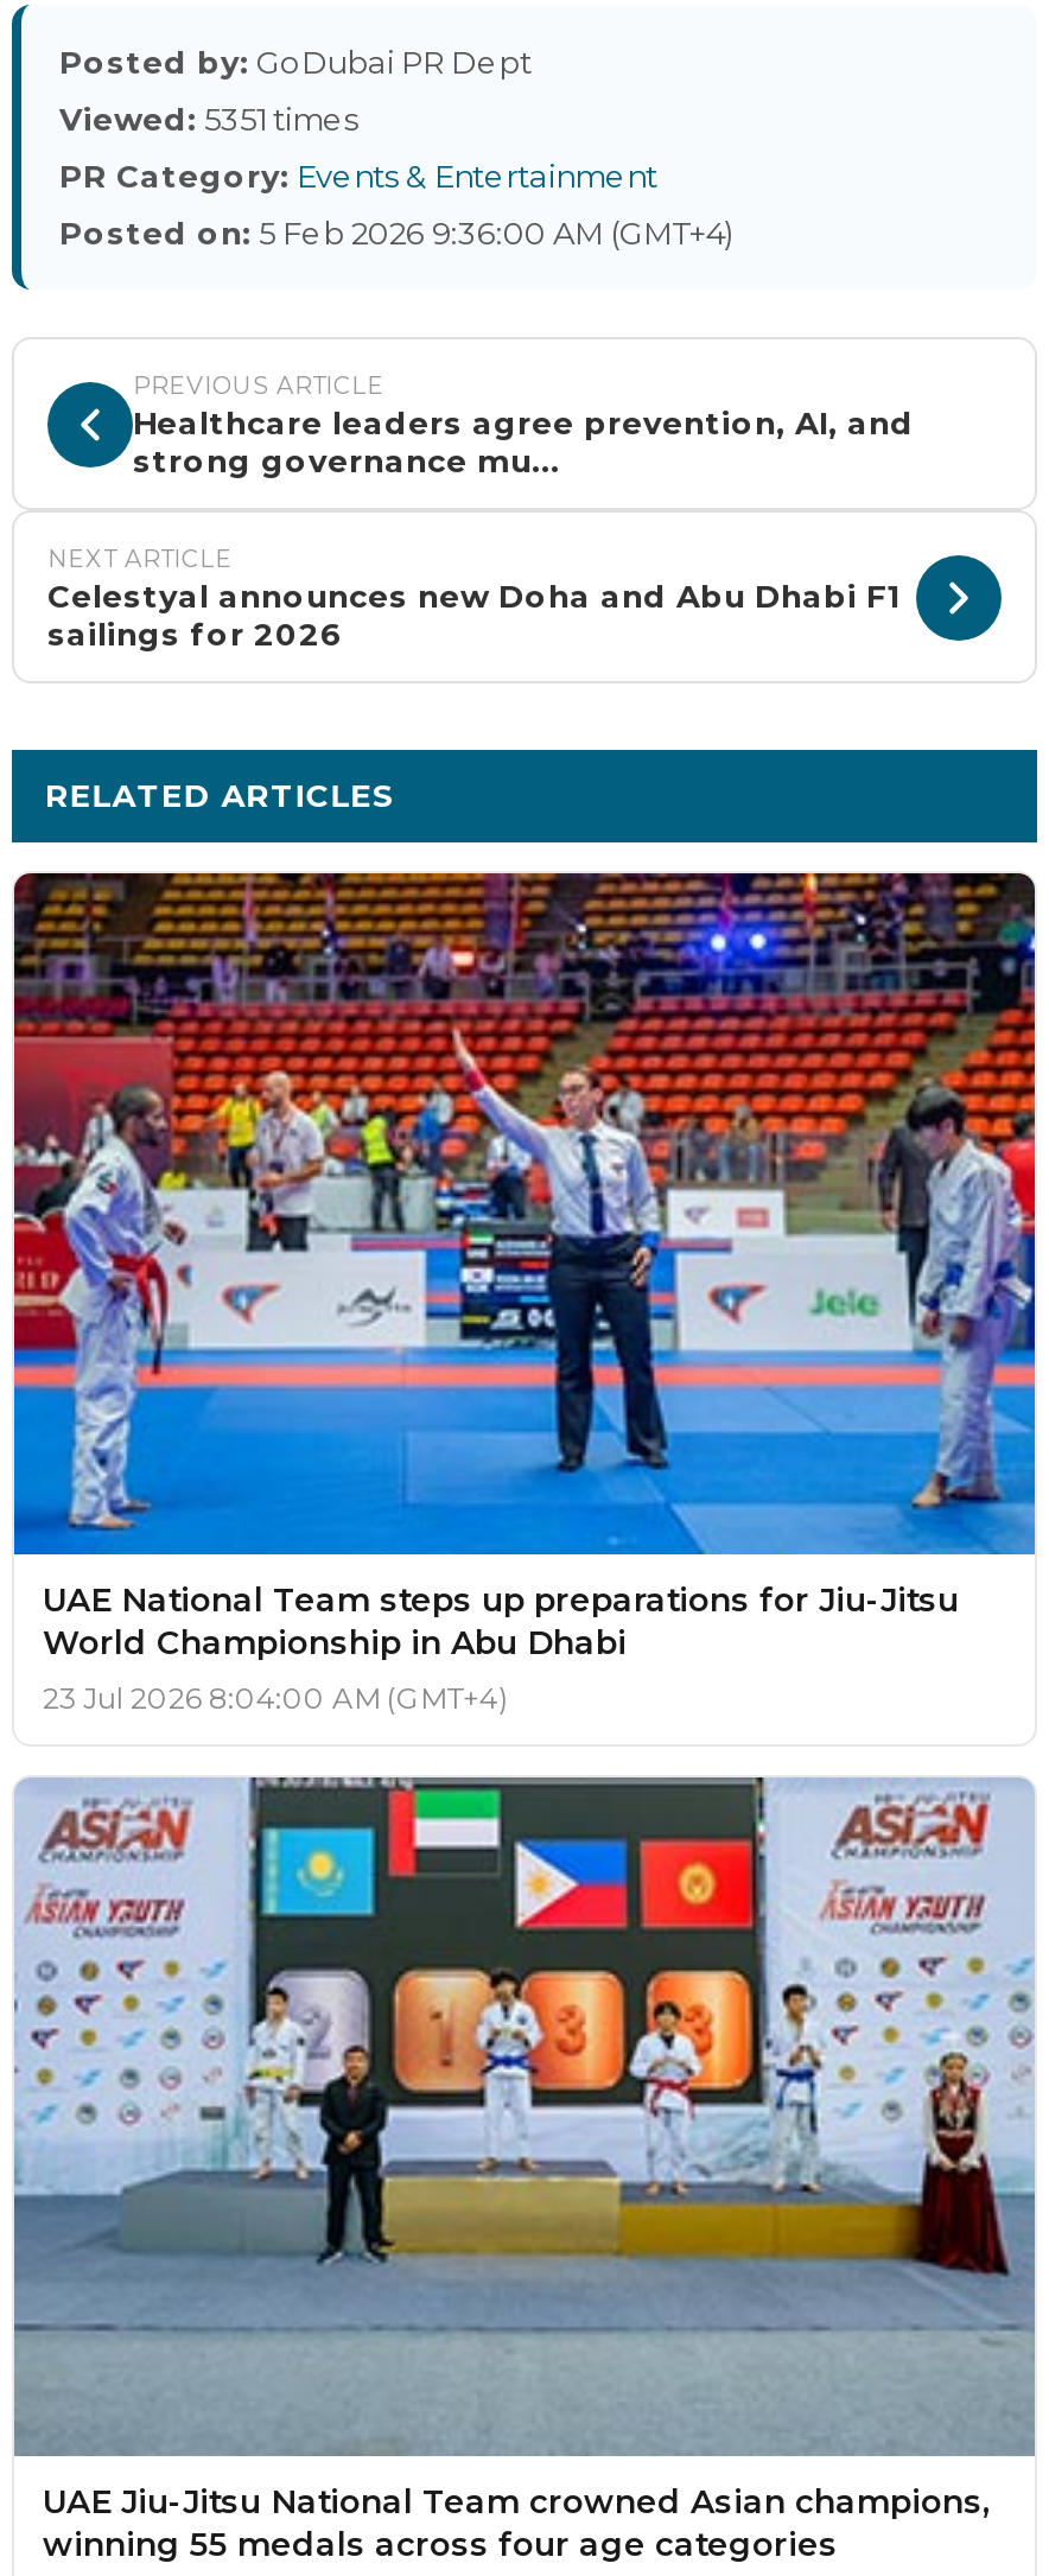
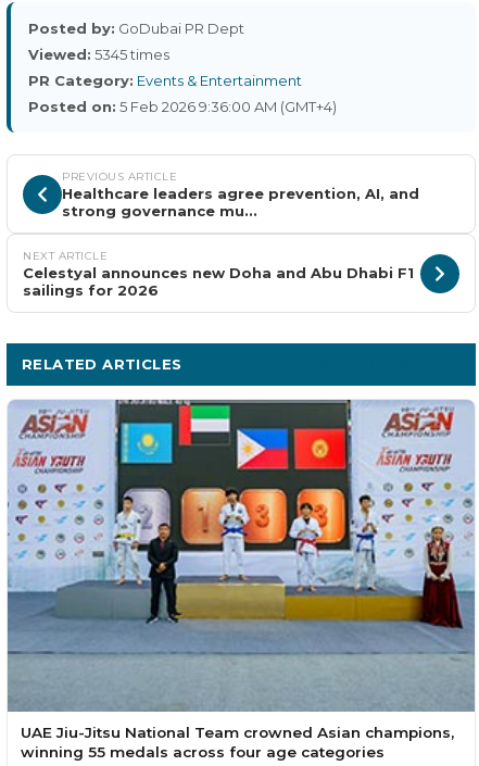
[59,100,358,138] Viewed: 5351 times -> [28,46,169,63] Viewed: 5345 times
[12,871,1037,1715] [image] | UAE National Team steps up preparations for Jiu-Jitsu | World Championship in Abu Dhabi | 23 Jul 2026 8:04:00 AM (GMT+4) -> none

